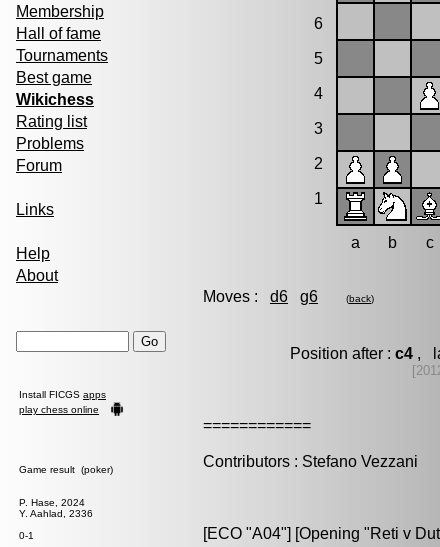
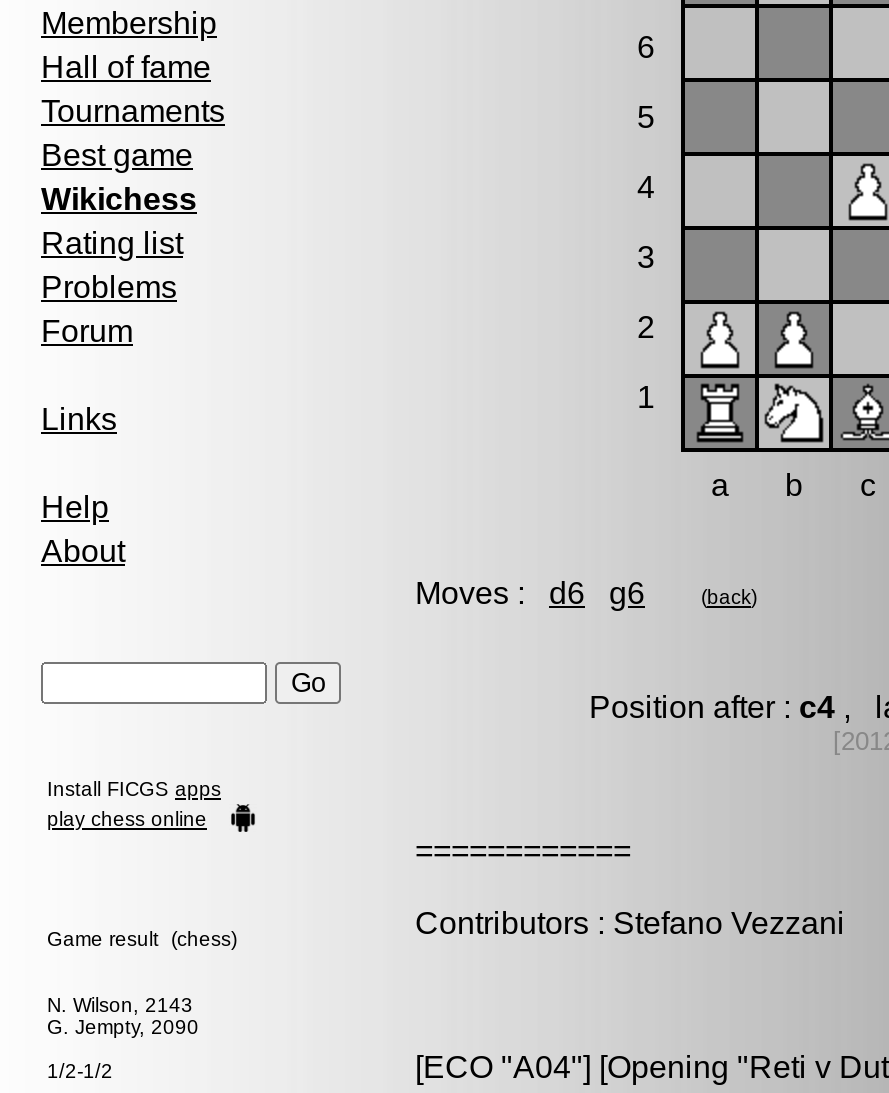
[19,464,113,475] Game result (poker) -> [47,928,237,950] Game result (chess)
[19,497,93,519] P. Hase, 2024 | Y. Aahlad, 2336 -> [47,994,199,1038] N. Wilson, 2143 | G. Jempty, 2090
[19,530,34,541] 0-1 -> [47,1060,113,1082] 1/2-1/2

